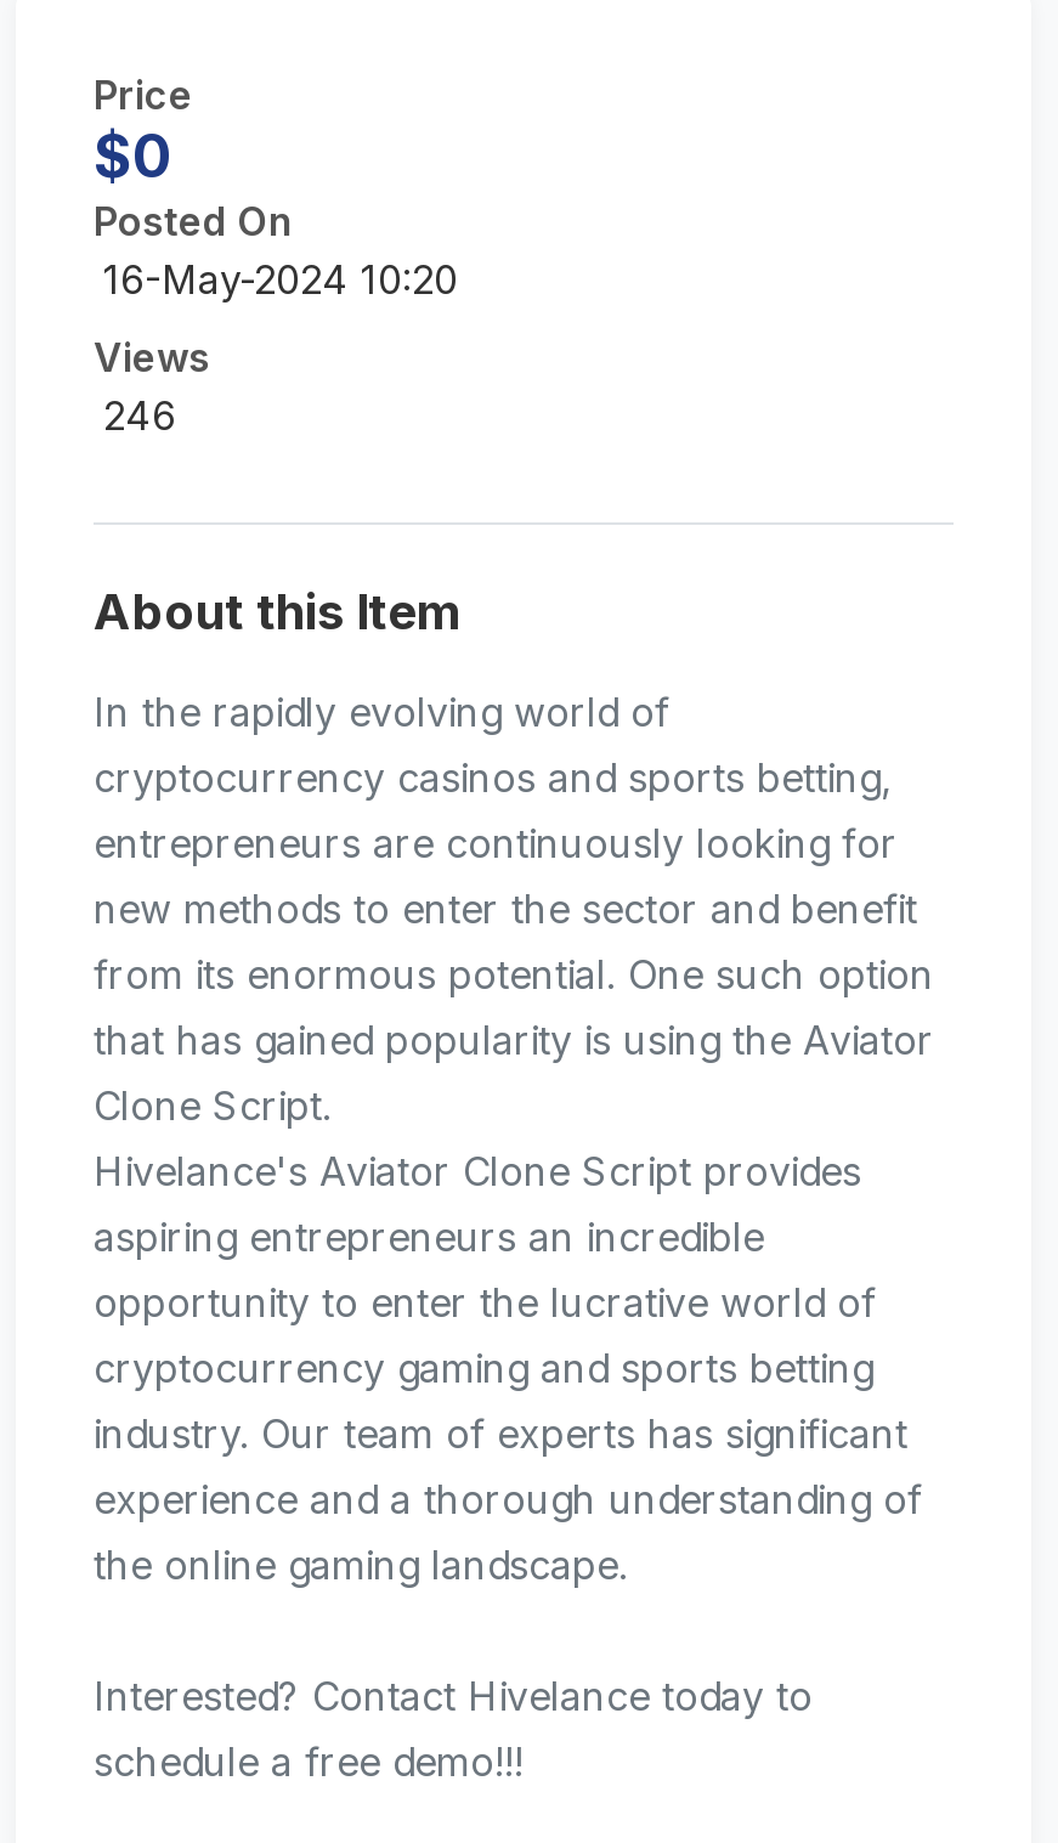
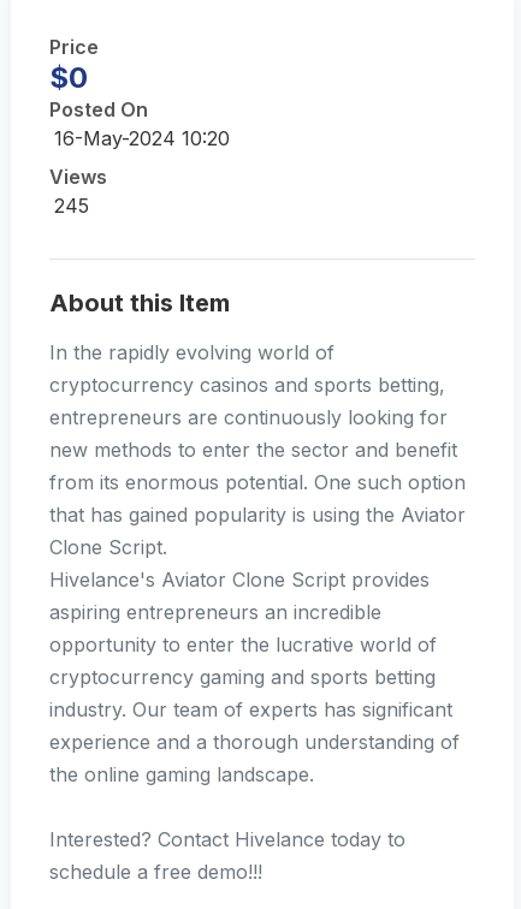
[103,391,176,440] 246 -> [54,194,89,218] 245

